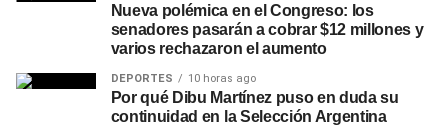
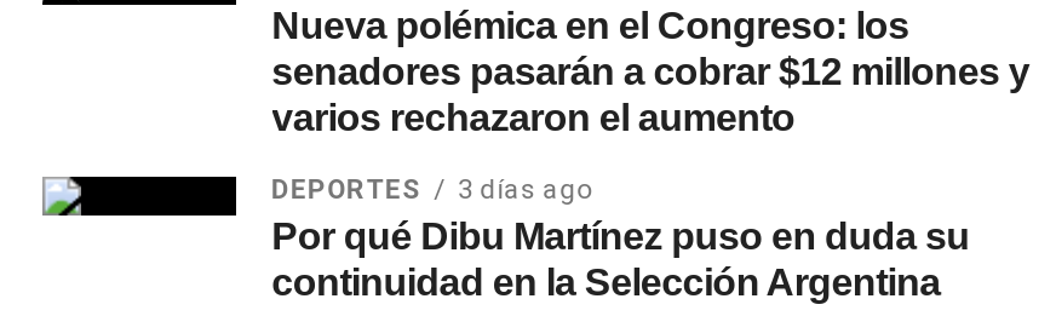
[111,72,256,85] DEPORTES 10 horas ago -> [272,174,591,206] DEPORTES 3 días ago

